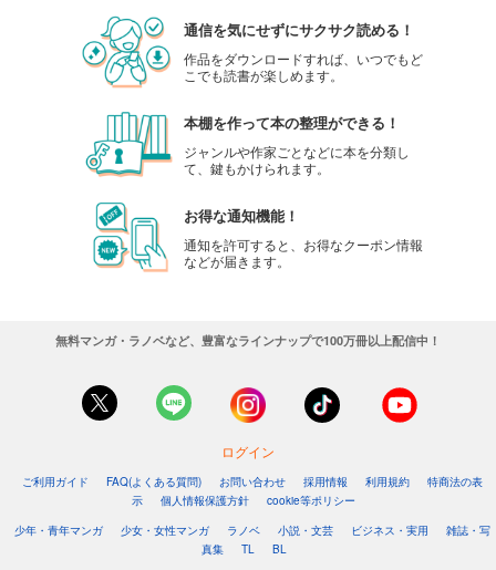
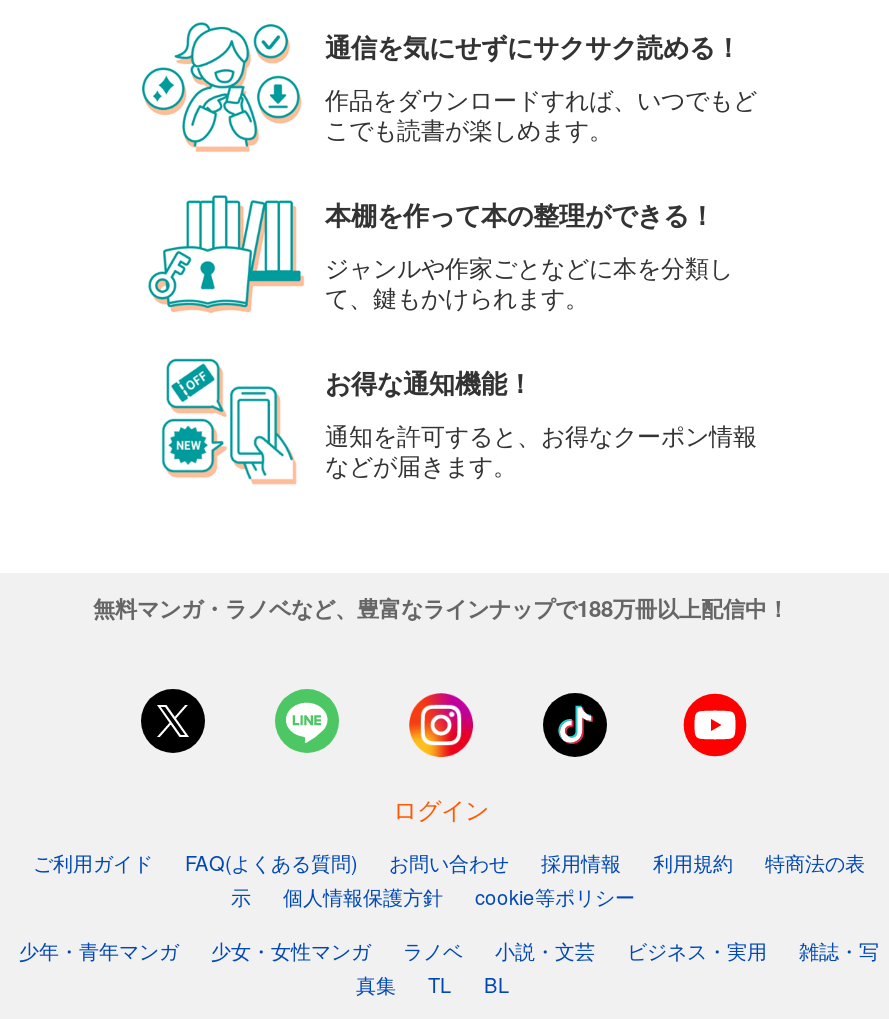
[55,332,441,349] 無料マンガ・ラノベなど、豊富なラインナップで100万冊以上配信中！ -> [93,593,789,623] 無料マンガ・ラノベなど、豊富なラインナップで188万冊以上配信中！

